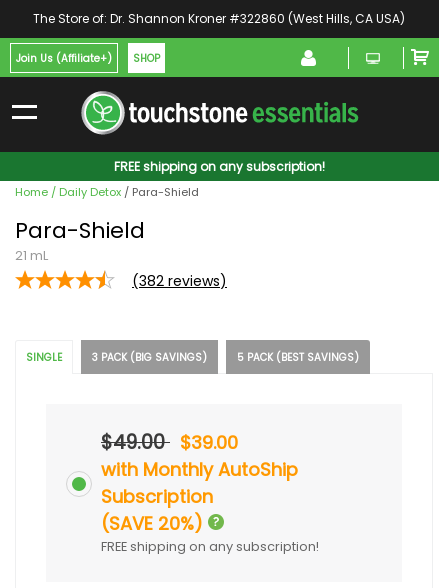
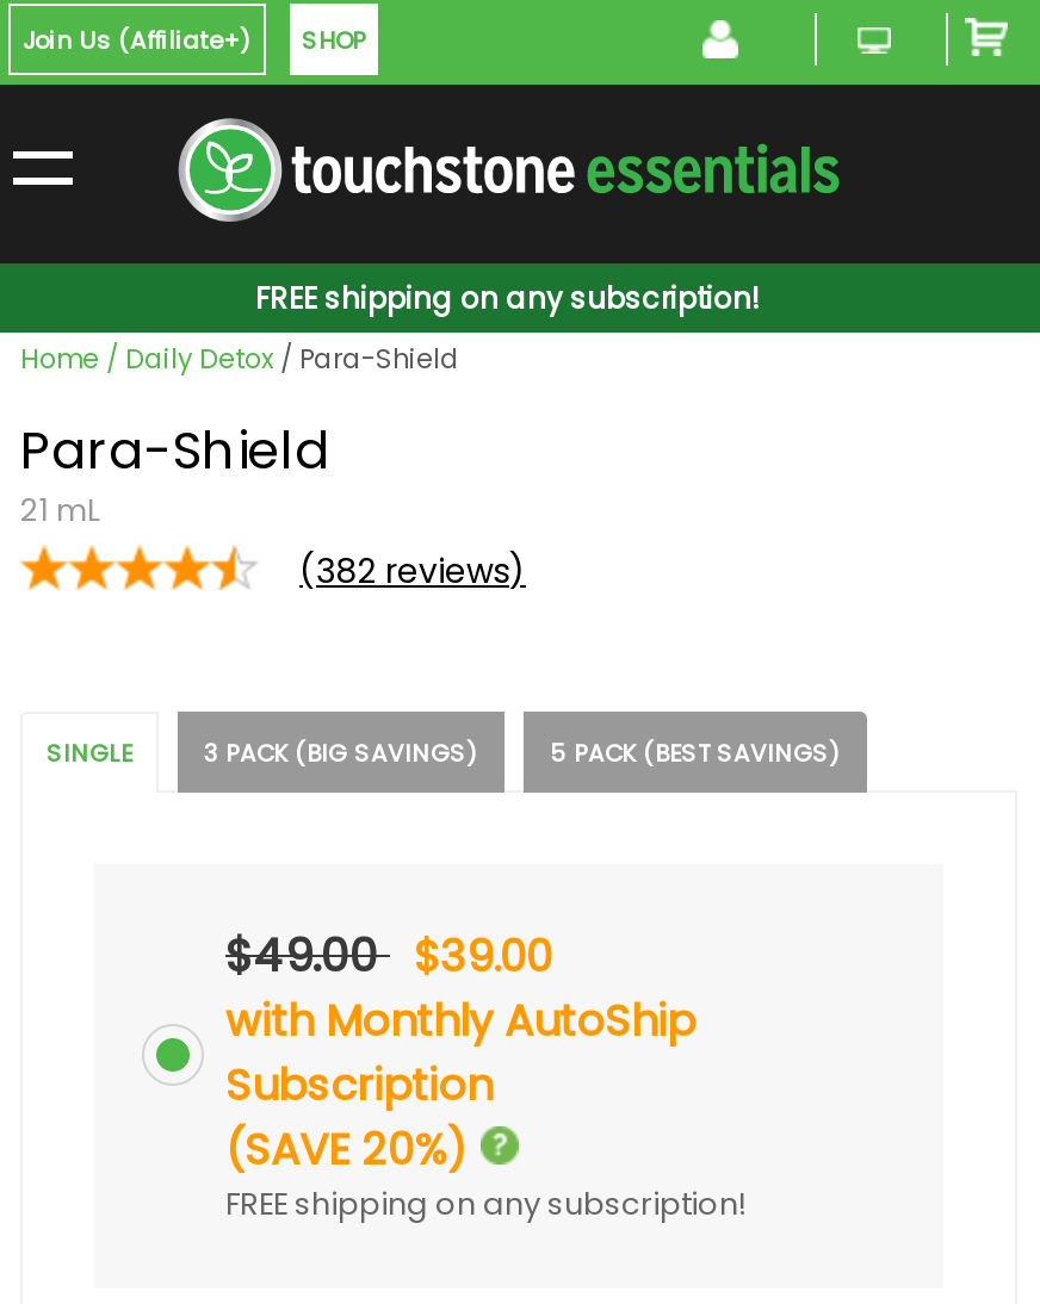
[33,10,405,27] The Store of: Dr. Shannon Kroner #322860 (West Hills, CA USA) -> none

